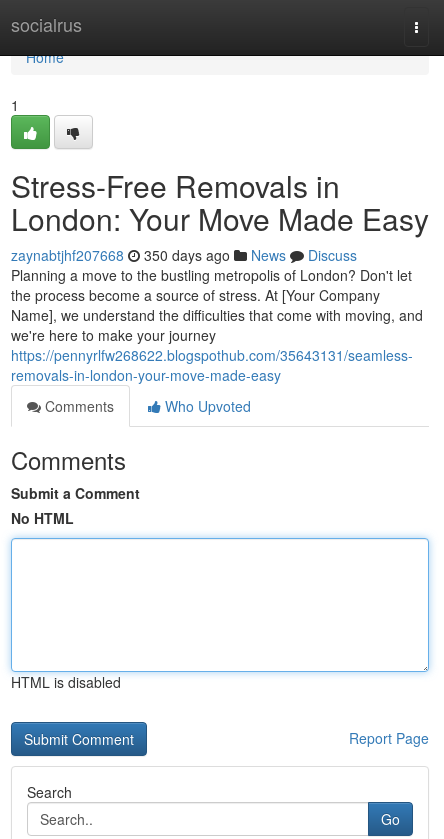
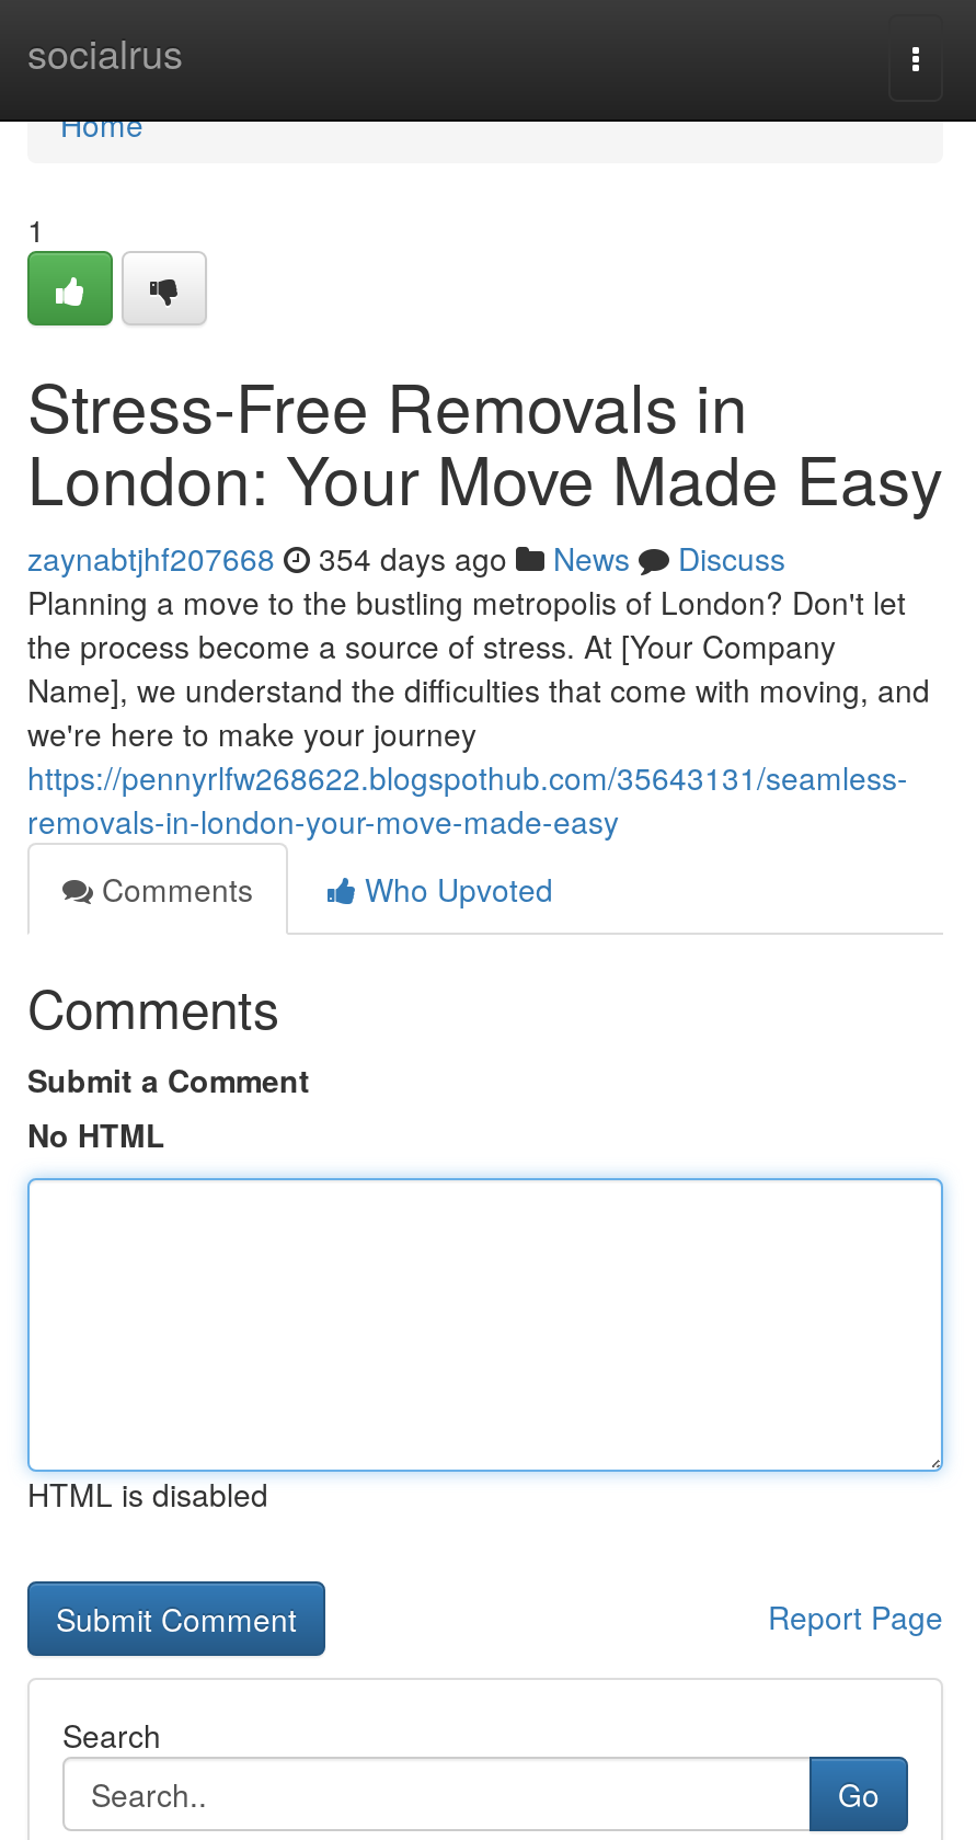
[11,245,357,265] zaynabtjhf207668 350 days ago News Discuss -> [27,536,785,580] zaynabtjhf207668 354 days ago News Discuss

